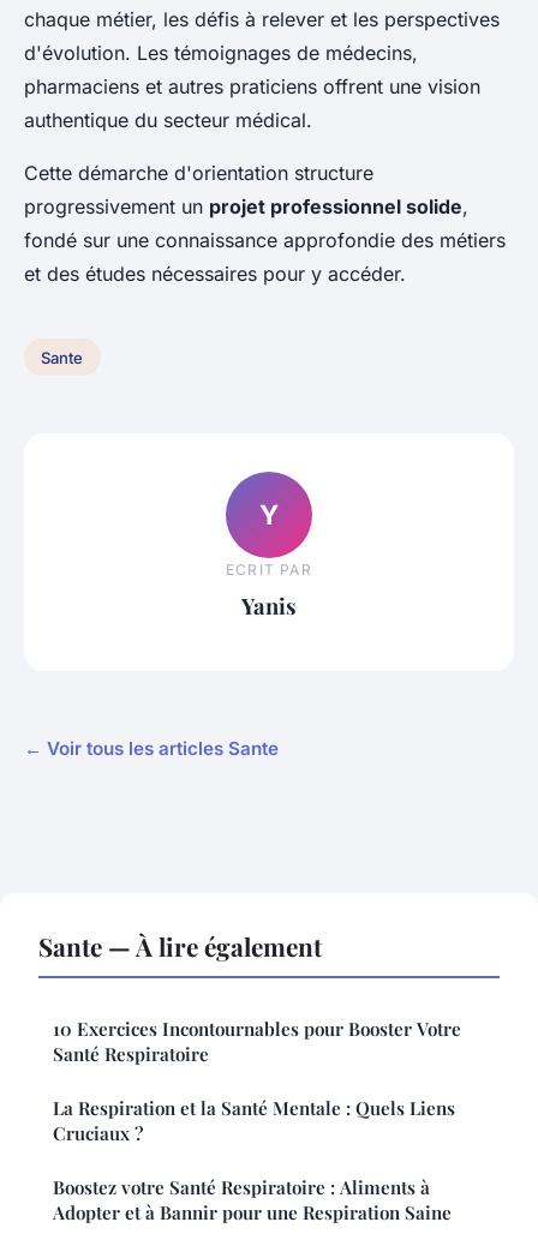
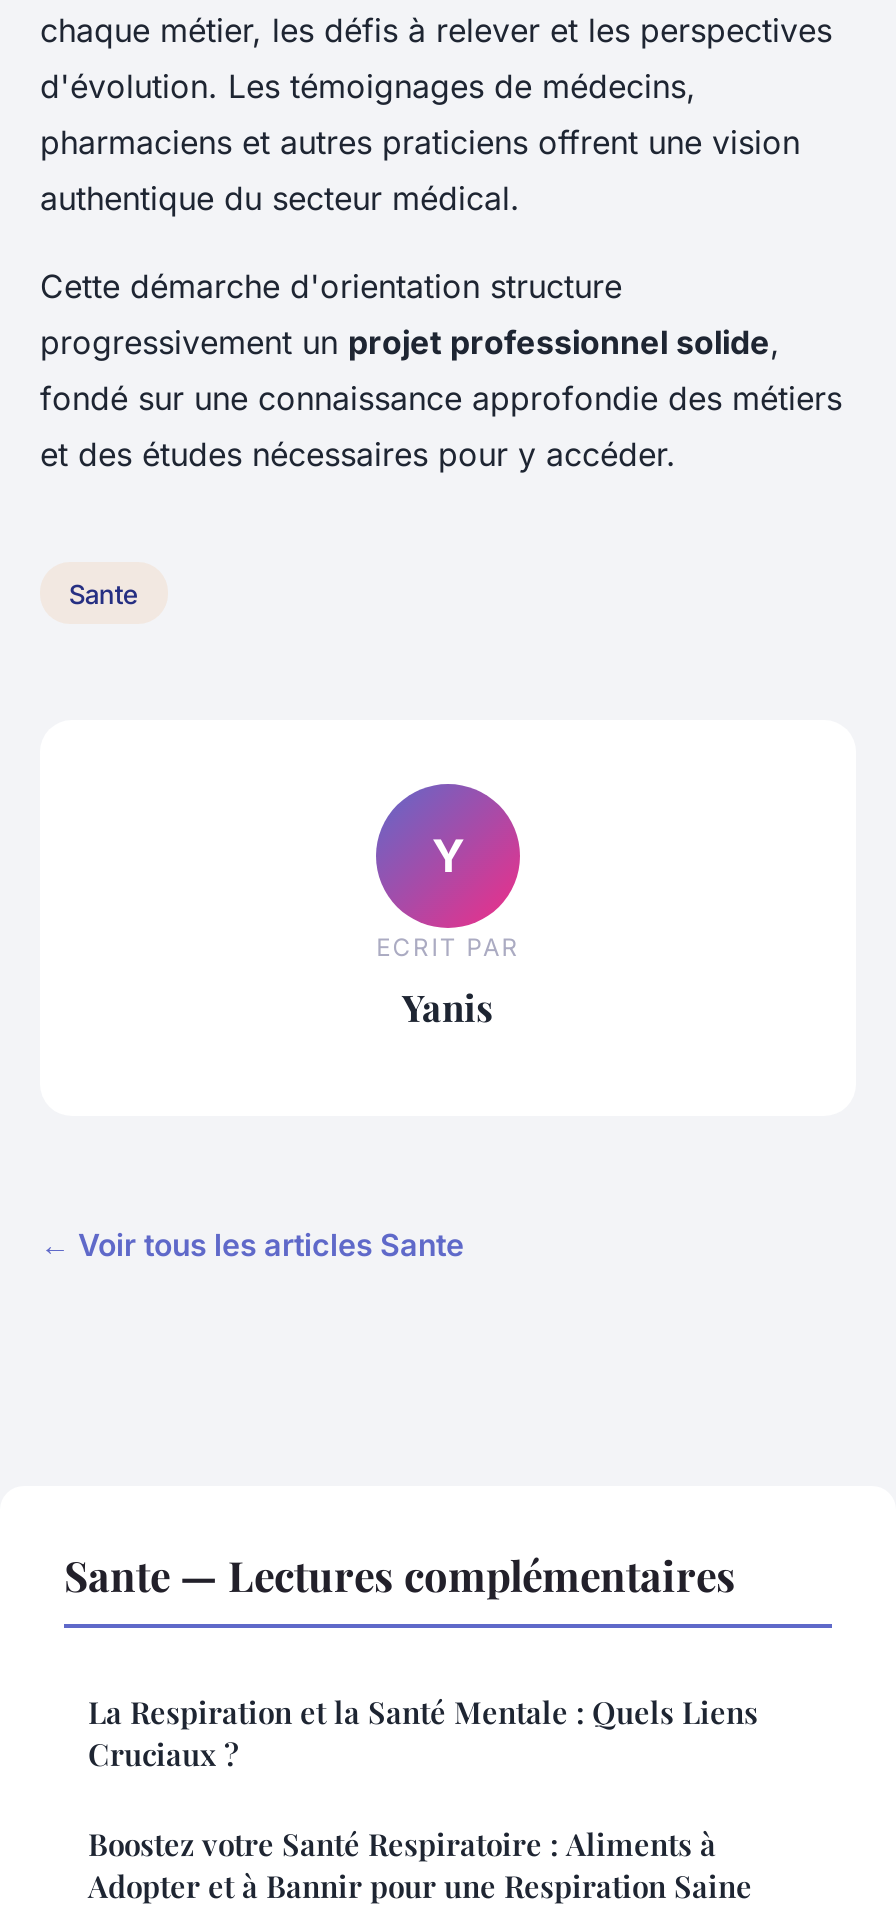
[38,929,461,1066] Sante — À lire également | 10 Exercices Incontournables pour Booster Votre | Santé Respiratoire -> [64,1545,736,1601] Sante — Lectures complémentaires

